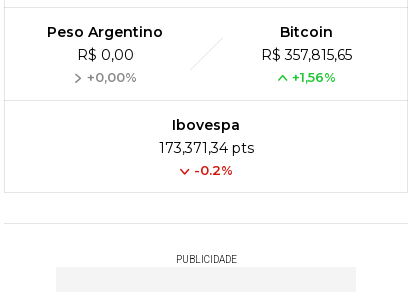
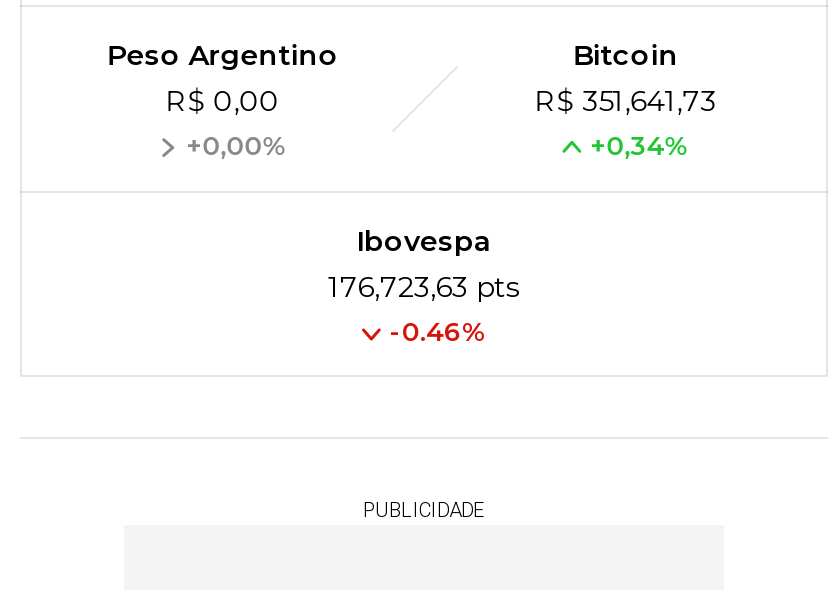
[261,46,352,64] R$ 357,815,65 -> [535,84,717,120] R$ 351,641,73
[292,69,336,85] +1,56% -> [591,130,689,162] +0,34%
[158,139,253,157] 173,371,34 pts -> [328,270,520,306] 176,723,63 pts
[193,162,232,178] -0.2% -> [390,316,486,348] -0.46%

